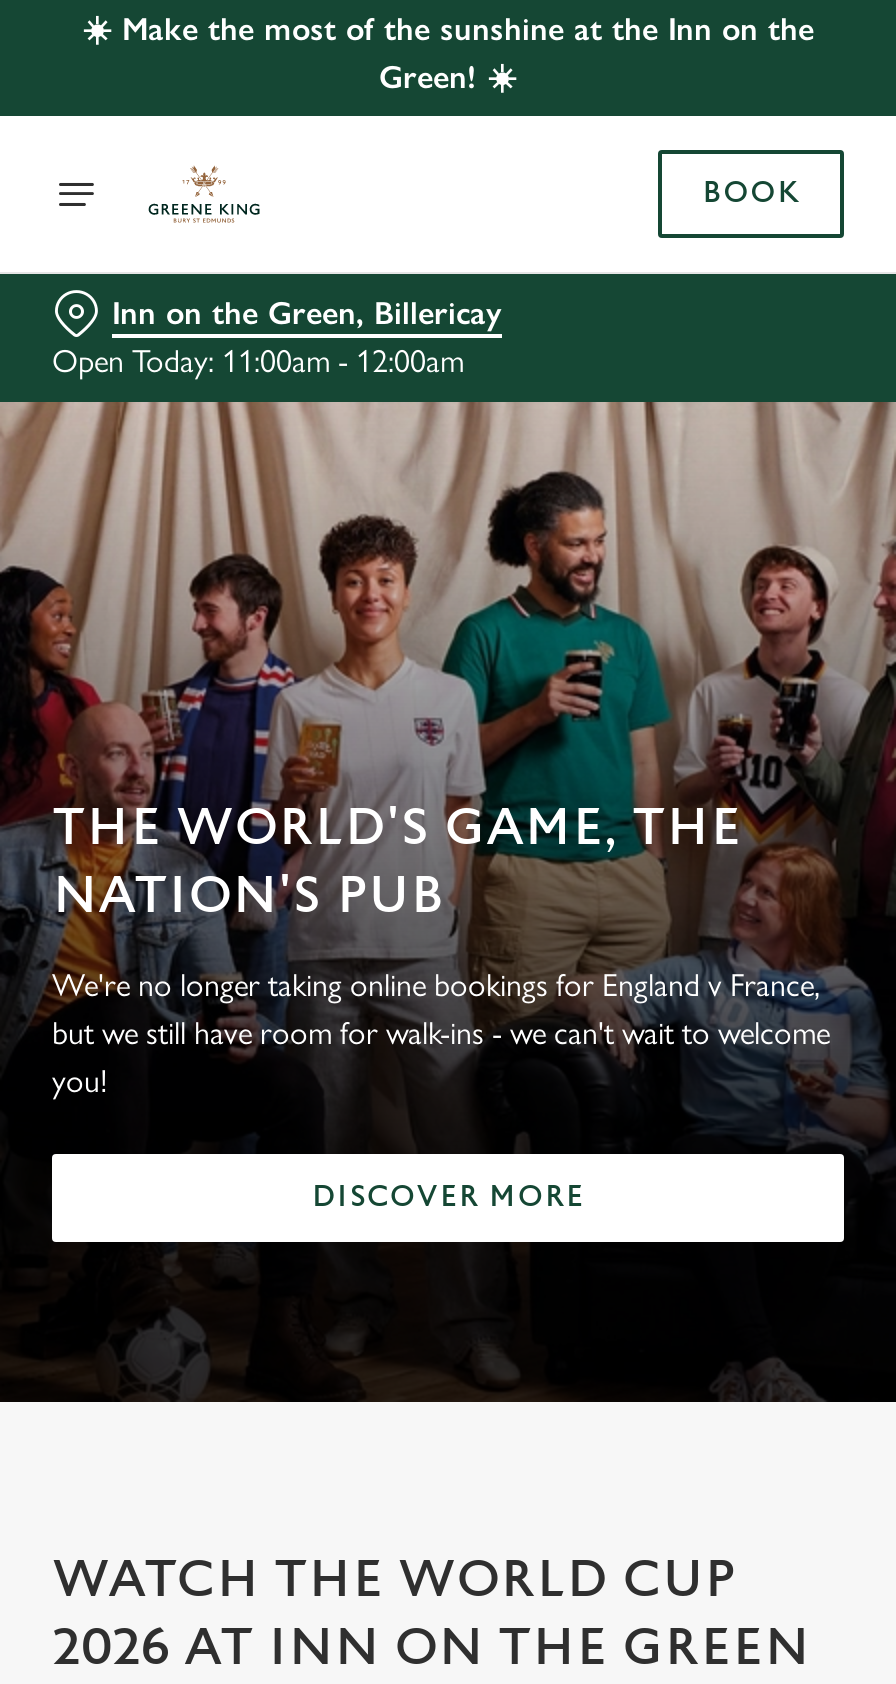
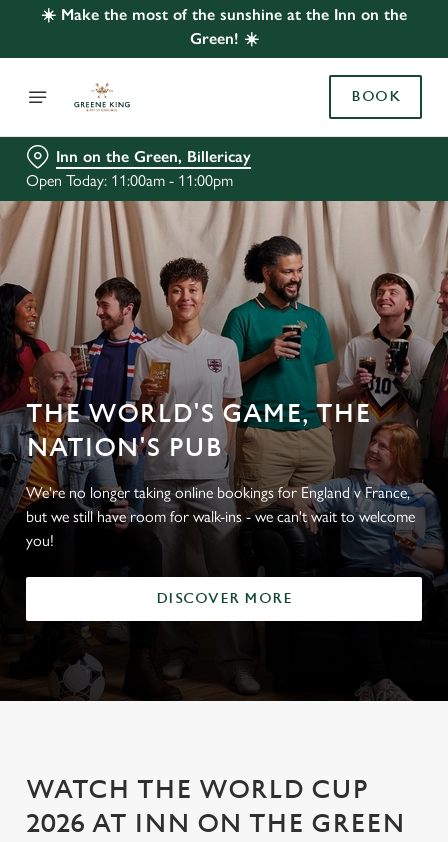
[52,342,464,380] Open Today: 11:00am - 12:00am -> [26,171,233,190] Open Today: 11:00am - 11:00pm

